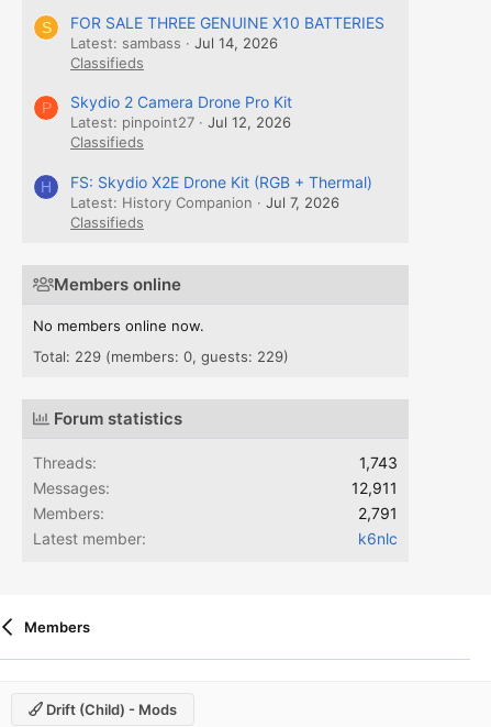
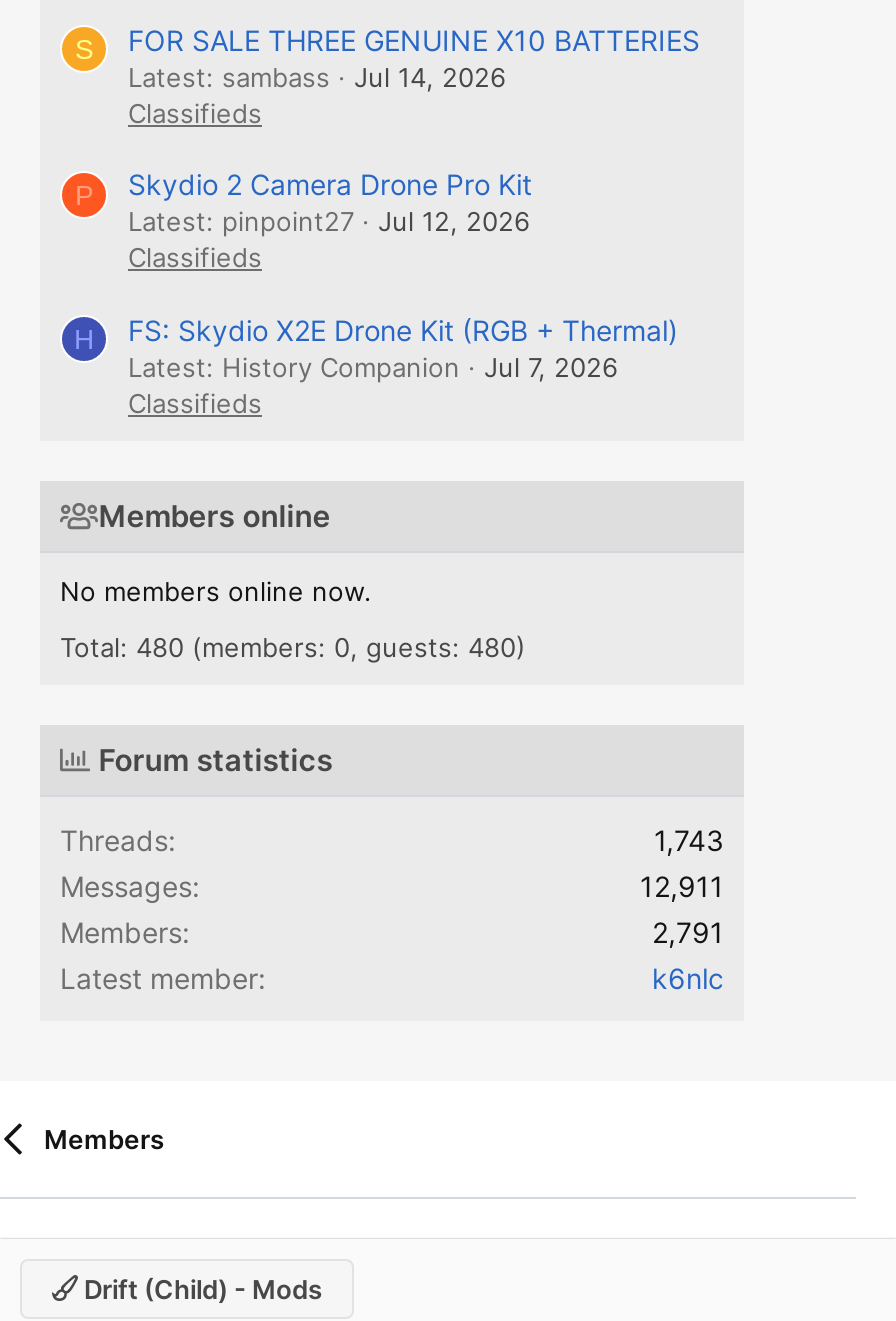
[33,347,289,365] Total: 229 (members: 0, guests: 229) -> [60,630,526,662] Total: 480 (members: 0, guests: 480)

